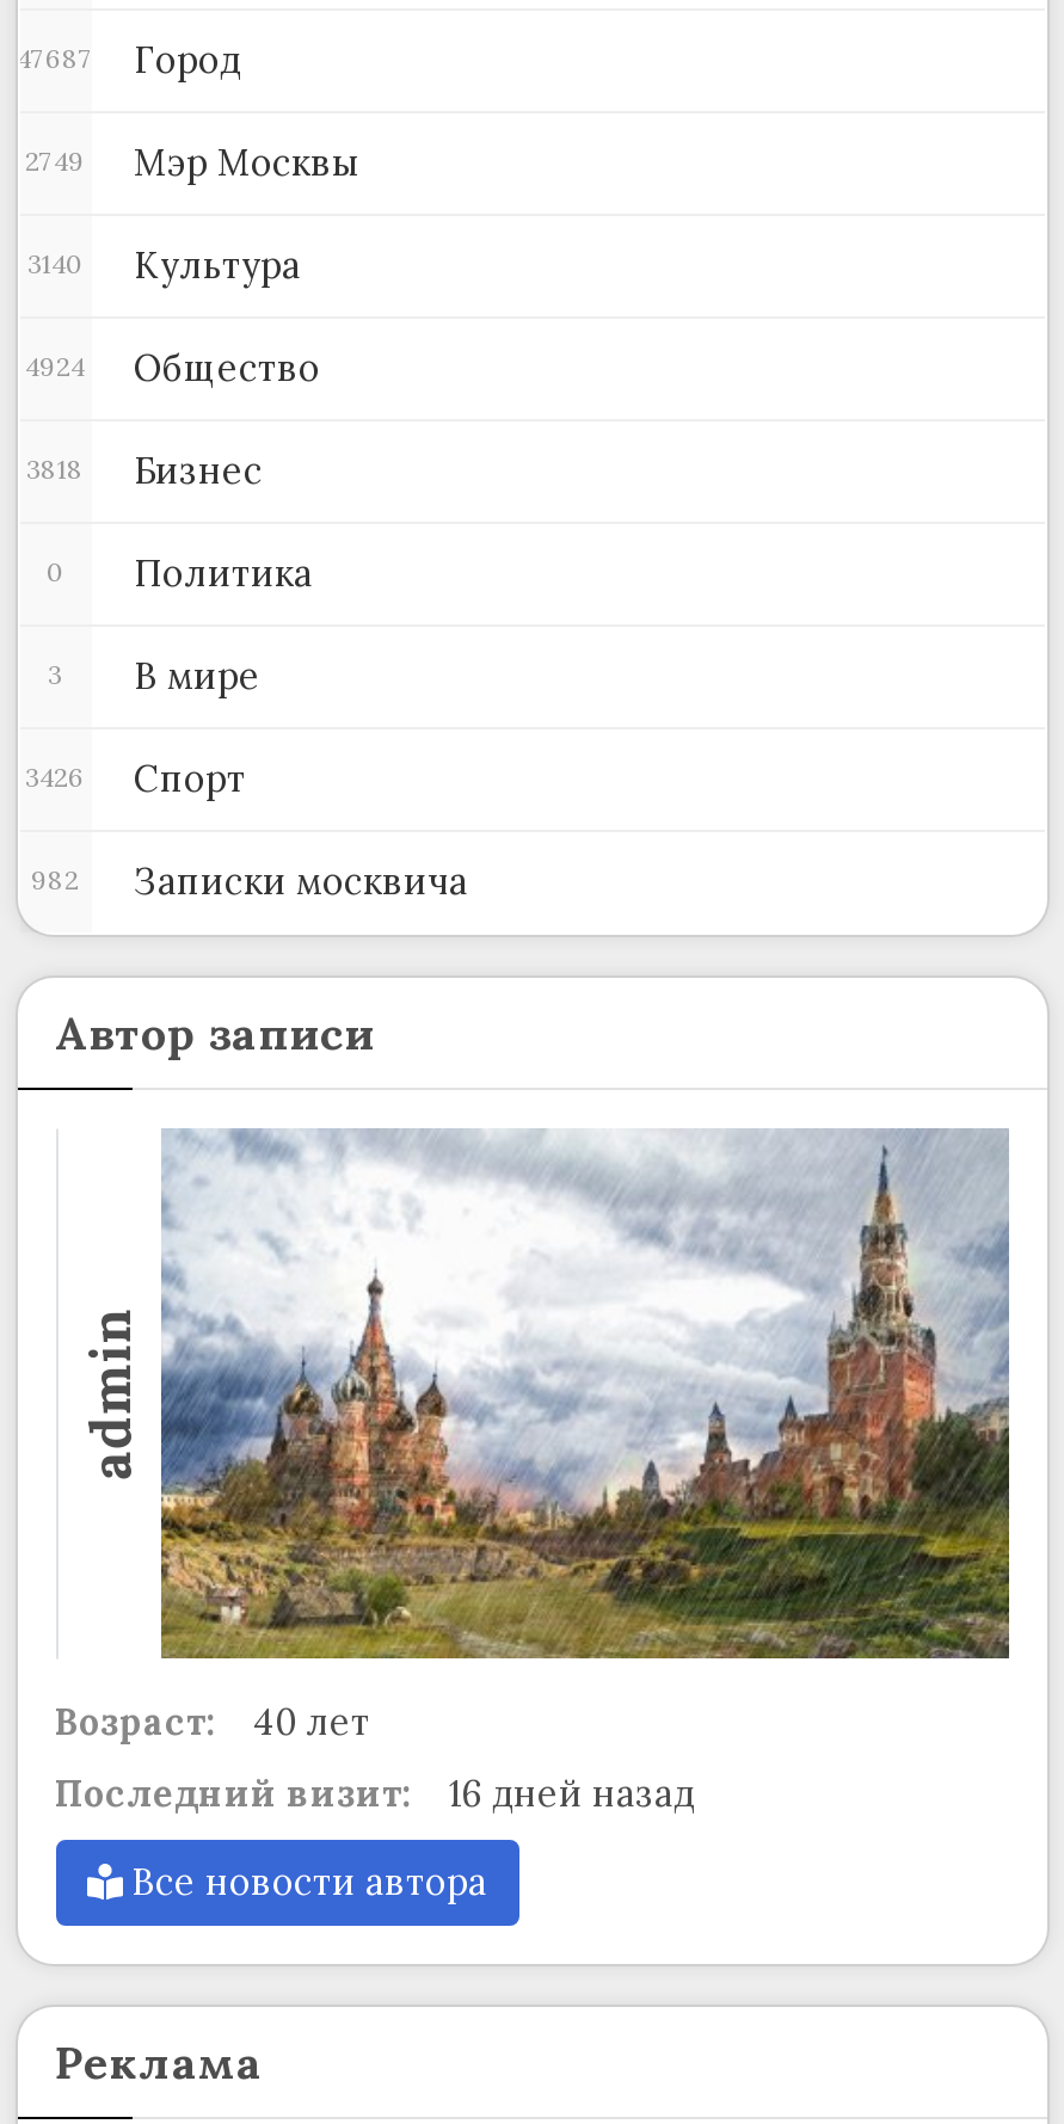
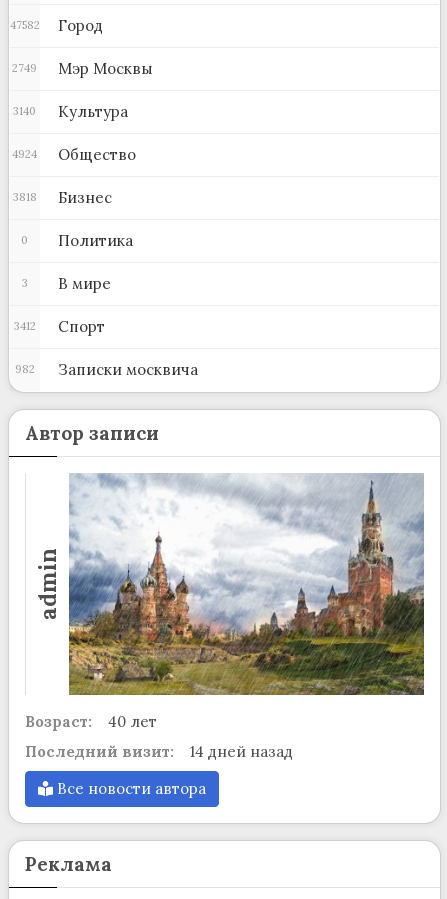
[17,37,241,82] 47687 Город -> [9,16,102,35] 47582 Город
[25,756,246,801] 3426 Спорт -> [13,317,104,336] 3412 Спорт
[55,1770,695,1815] Последний визит: 16 дней назад -> [24,742,292,761] Последний визит: 14 дней назад

